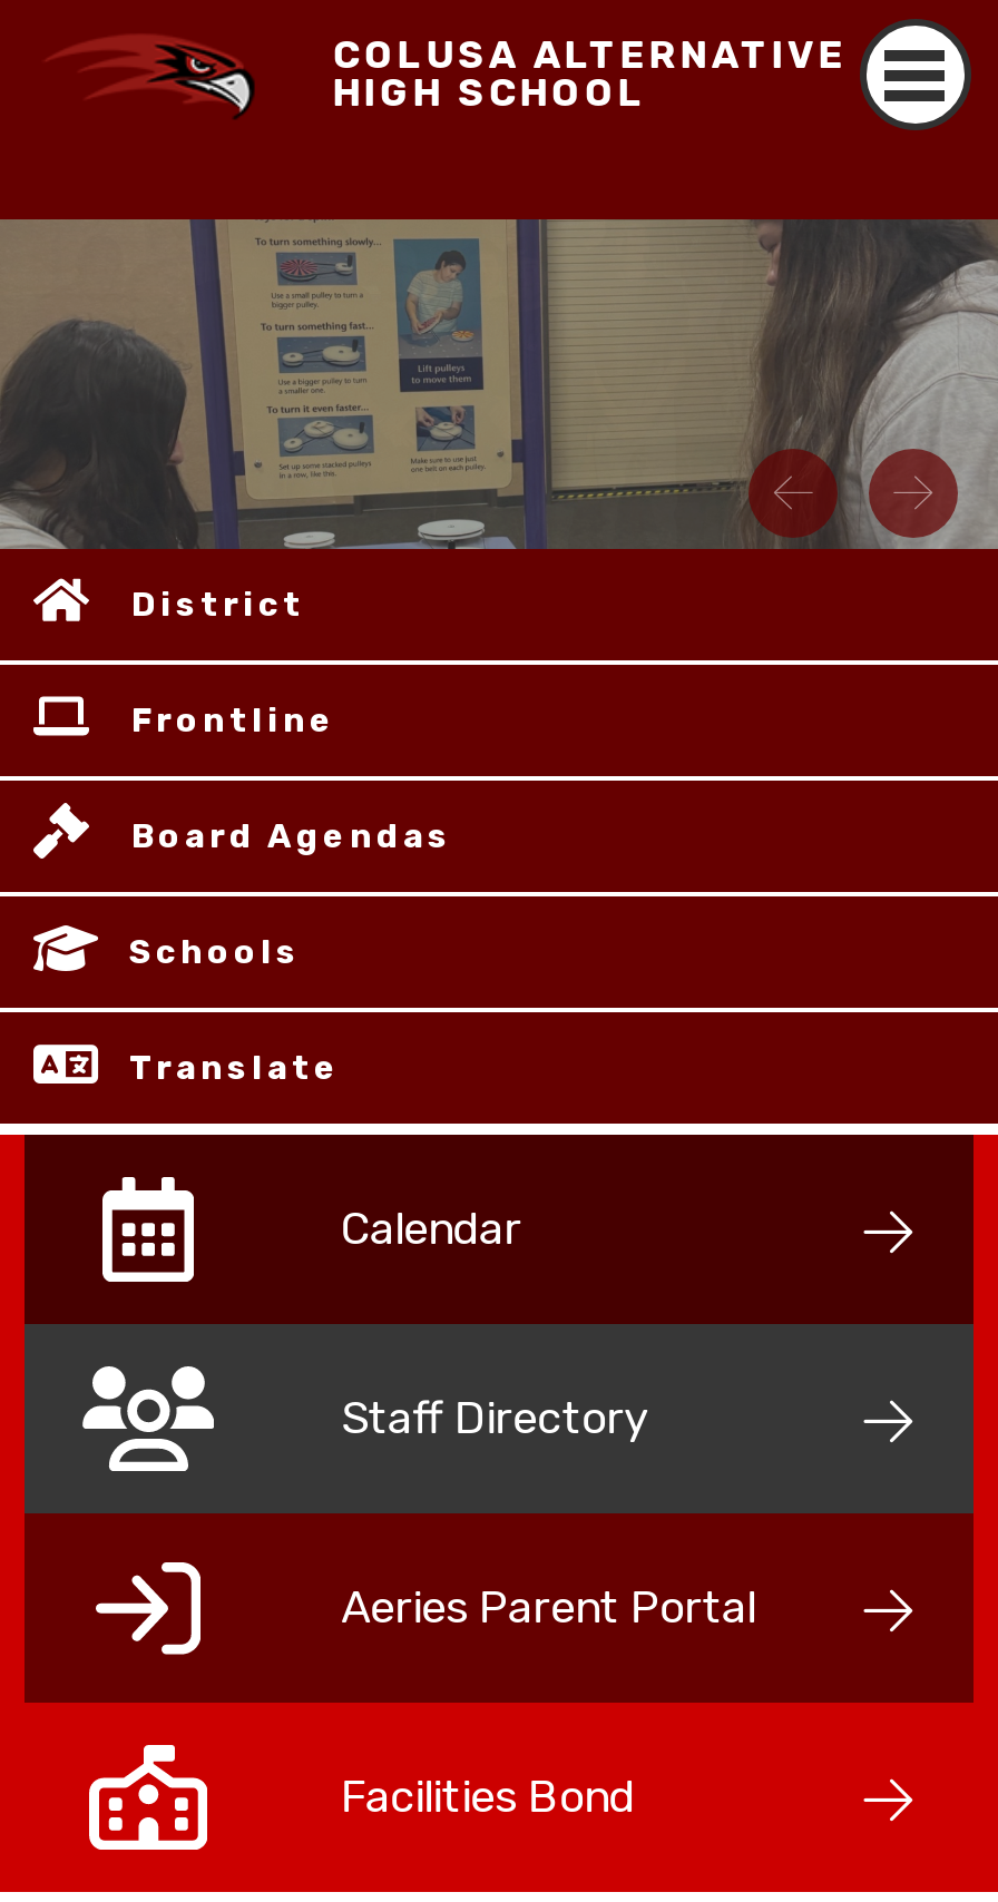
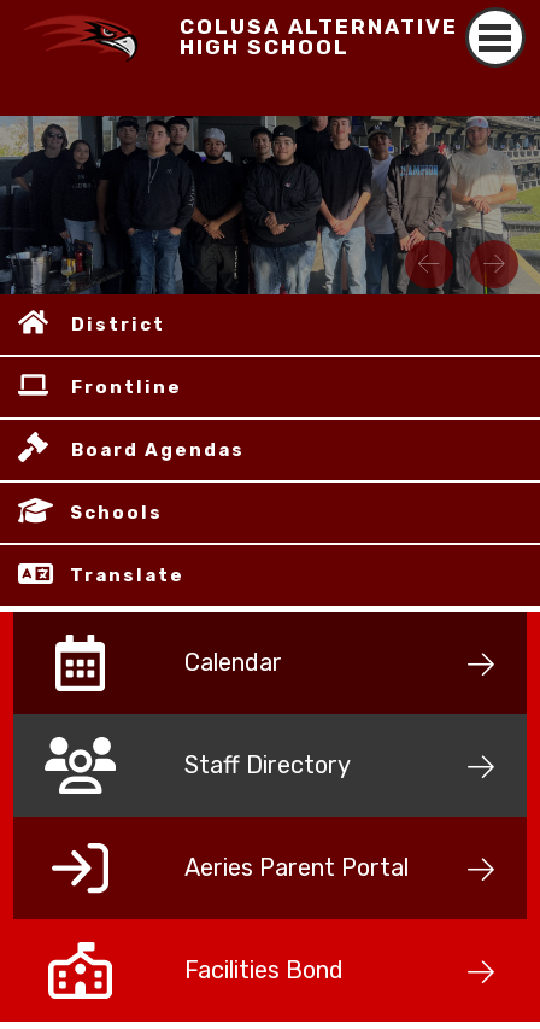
[7,217,991,551] [image] -> [4,115,536,296] [image]

